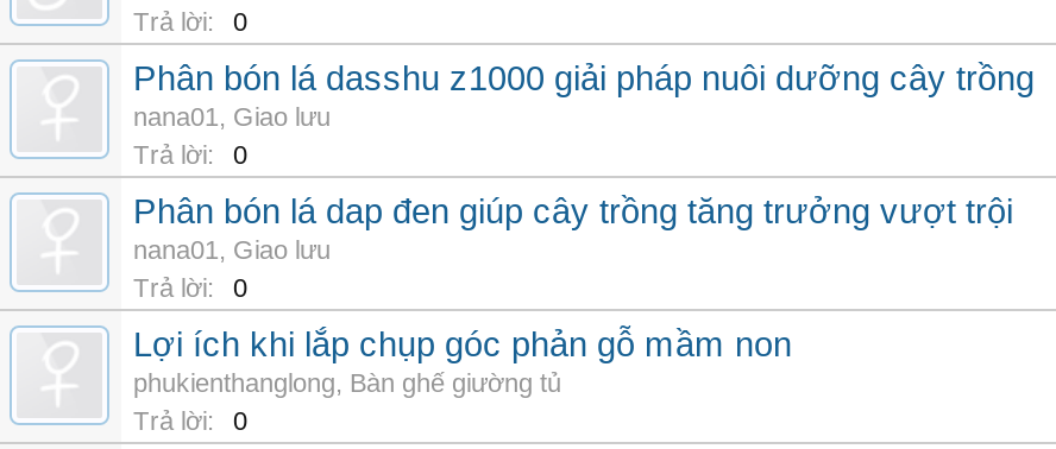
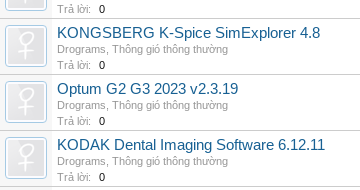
[133,59,1035,131] Phân bón lá dasshu z1000 giải pháp nuôi dưỡng cây trồng | nana01, Giao lưu -> [57,25,320,55] KONGSBERG K-Spice SimExplorer 4.8 | Drograms, Thông gió thông thường
[133,192,1013,264] Phân bón lá dap đen giúp cây trồng tăng trưởng vượt trội | nana01, Giao lưu -> [57,81,238,111] Optum G2 G3 2023 v2.3.19 | Drograms, Thông gió thông thường
[133,325,792,397] Lợi ích khi lắp chụp góc phản gỗ mầm non | phukienthanglong, Bàn ghế giường tủ -> [57,137,325,167] KODAK Dental Imaging Software 6.12.11 | Drograms, Thông gió thông thường

